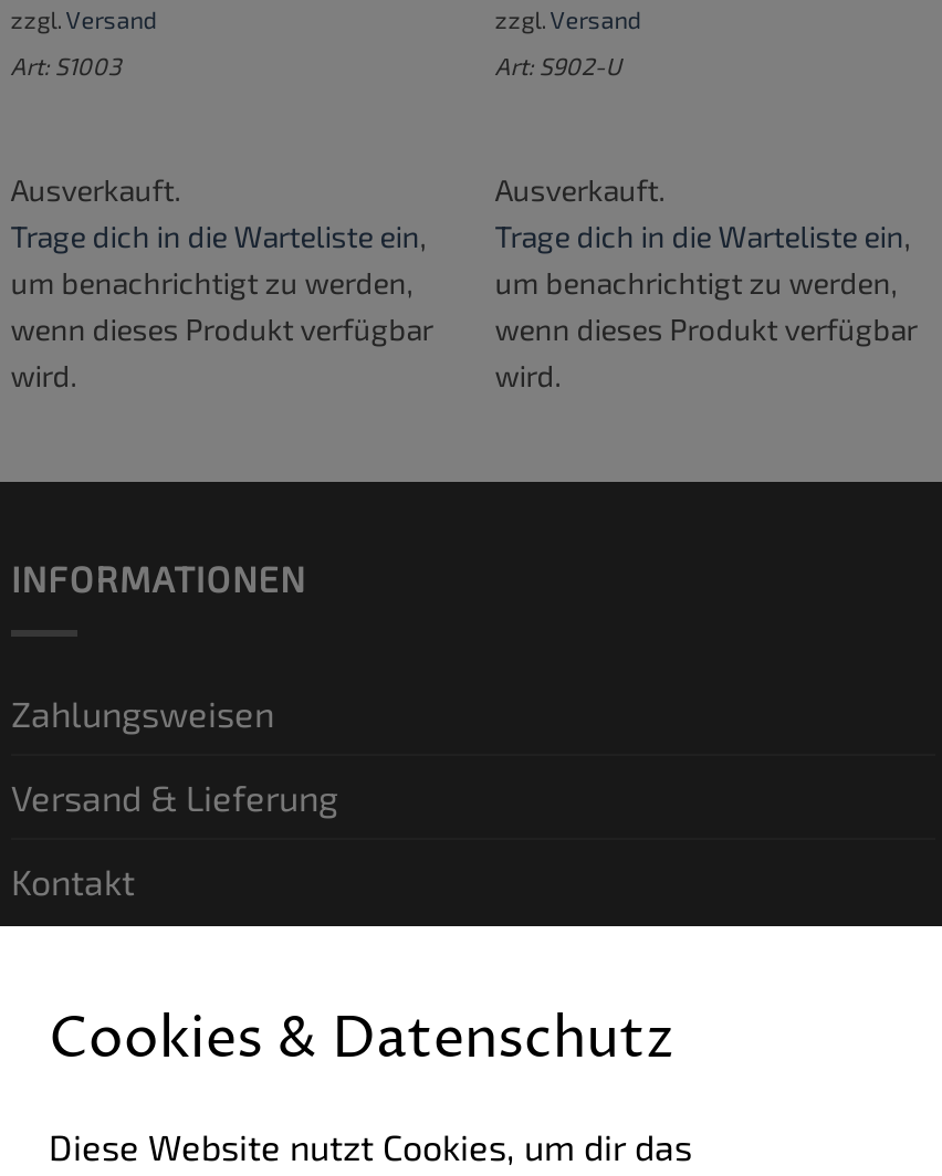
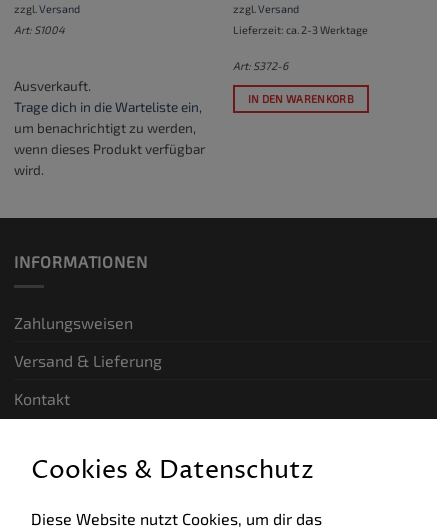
[11,50,121,78] Art: S1003 -> [14,22,65,35] Art: S1004
[495,50,917,392] Art: S902-U | Ausverkauft. | Trage dich in die Warteliste ein, | um benachrichtigt zu werden, | wenn dieses Produkt verfügbar | wird. -> [233,22,368,105] Lieferzeit: ca. 2-3 Werktage | Art: S372-6 | IN DEN WARENKORB

